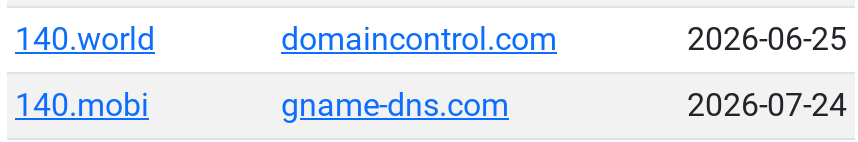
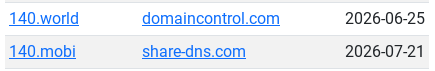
[281,86,847,124] gname-dns.com | 2026-07-24 -> [142,42,425,61] share-dns.com | 2026-07-21

